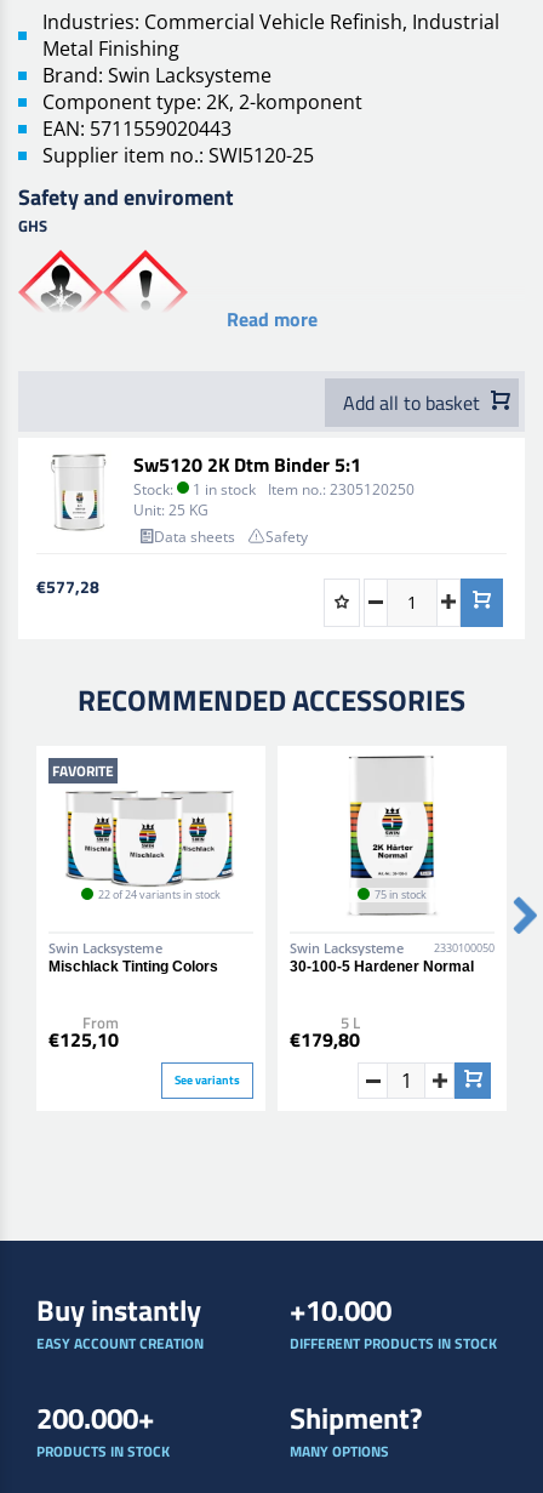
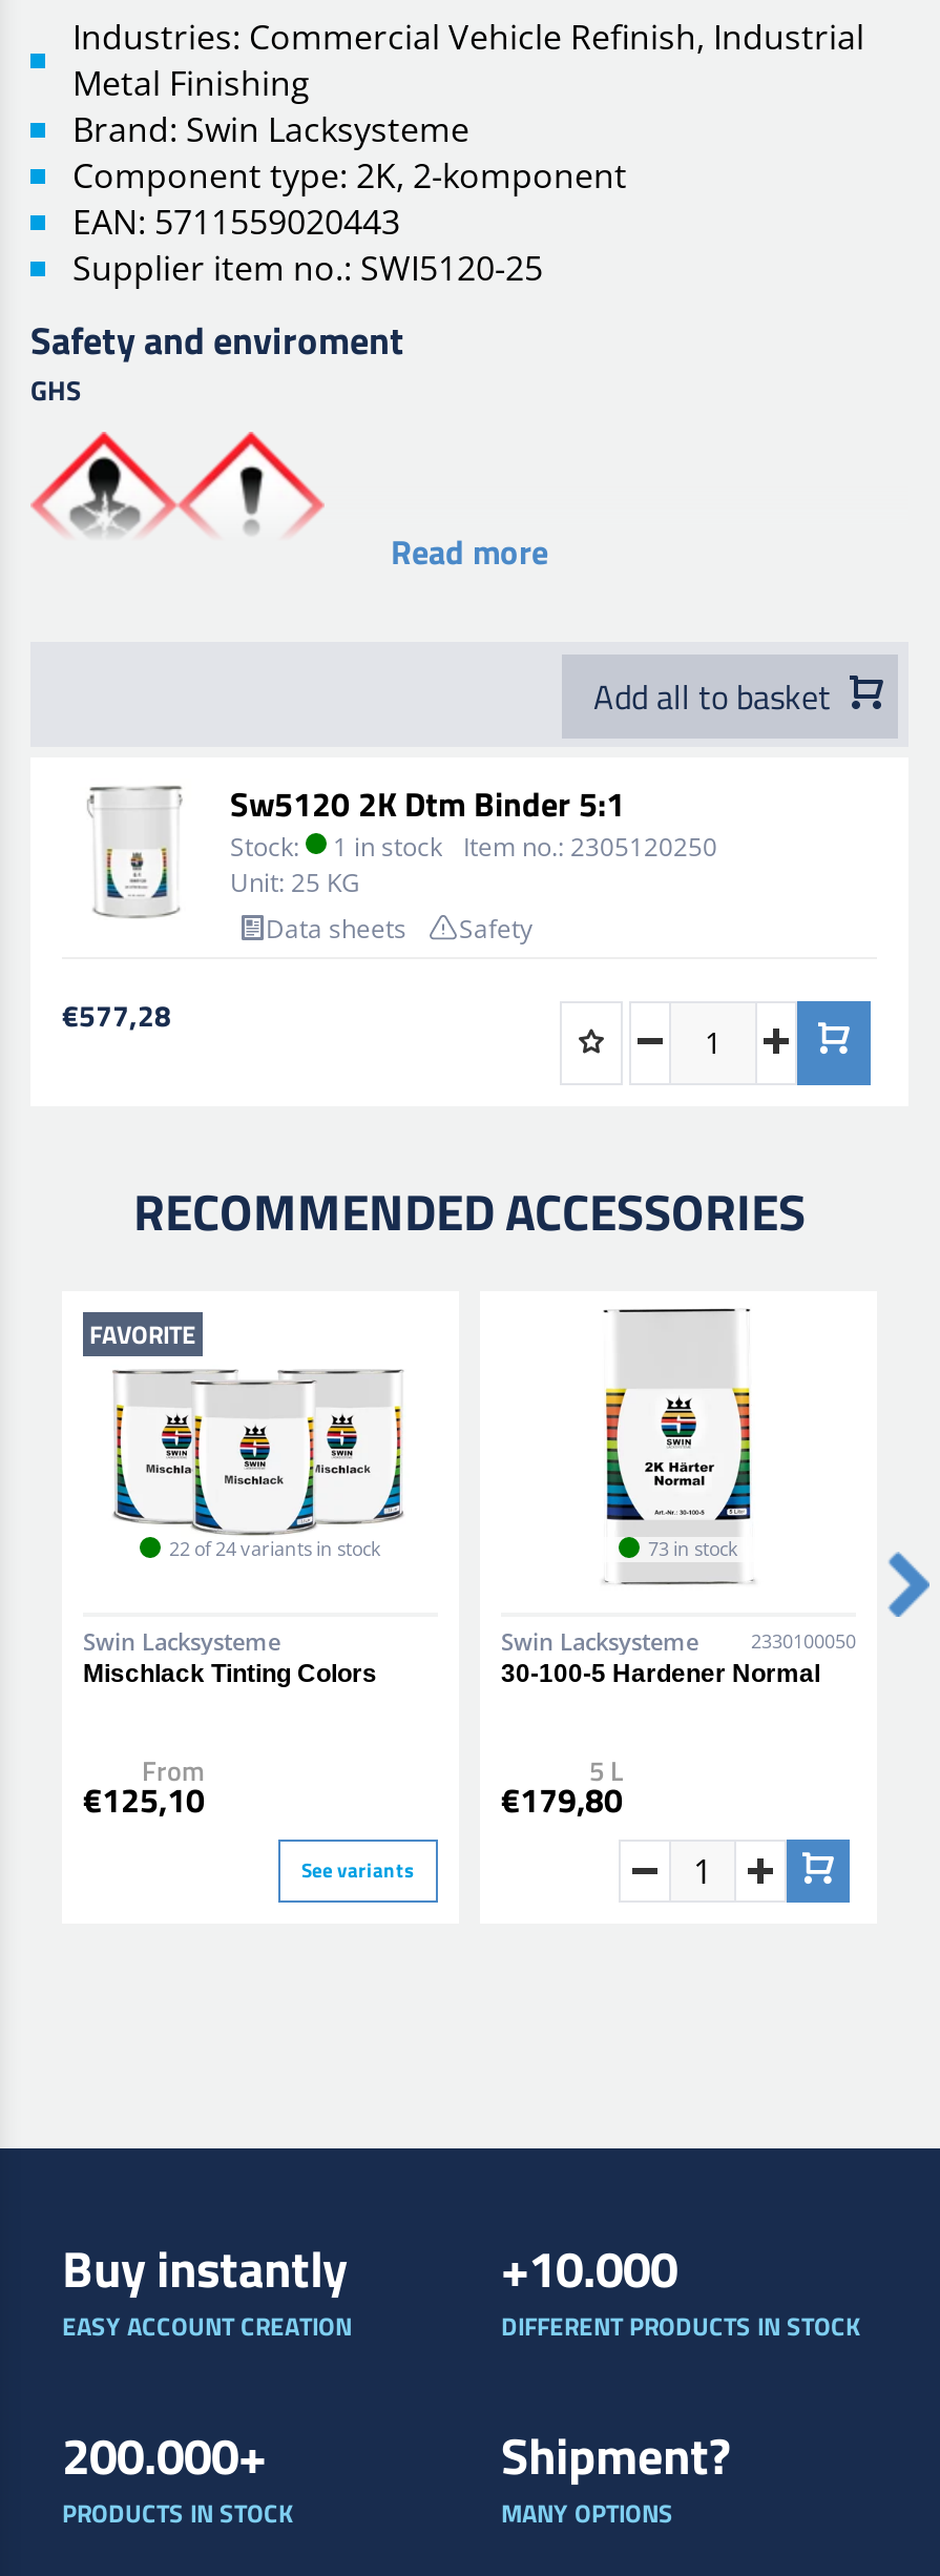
[375,886,427,902] 75 in stock -> [648,1534,738,1562] 73 in stock

